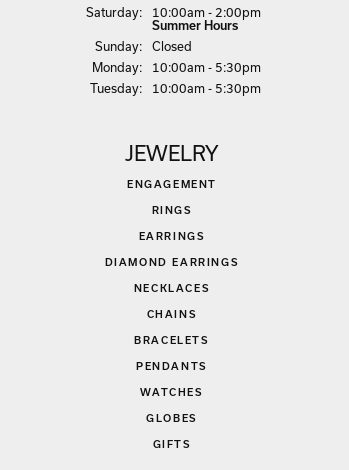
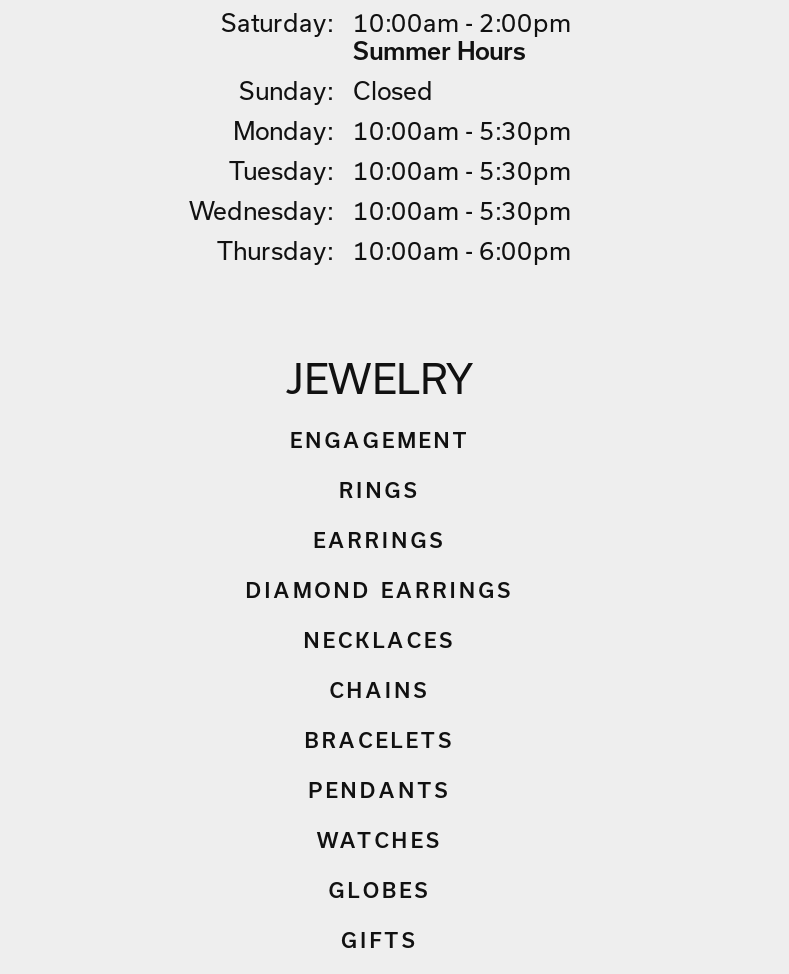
none -> [189,199,571,265] Wednesday: | 10:00am - 5:30pm | Thursday: | 10:00am - 6:00pm

